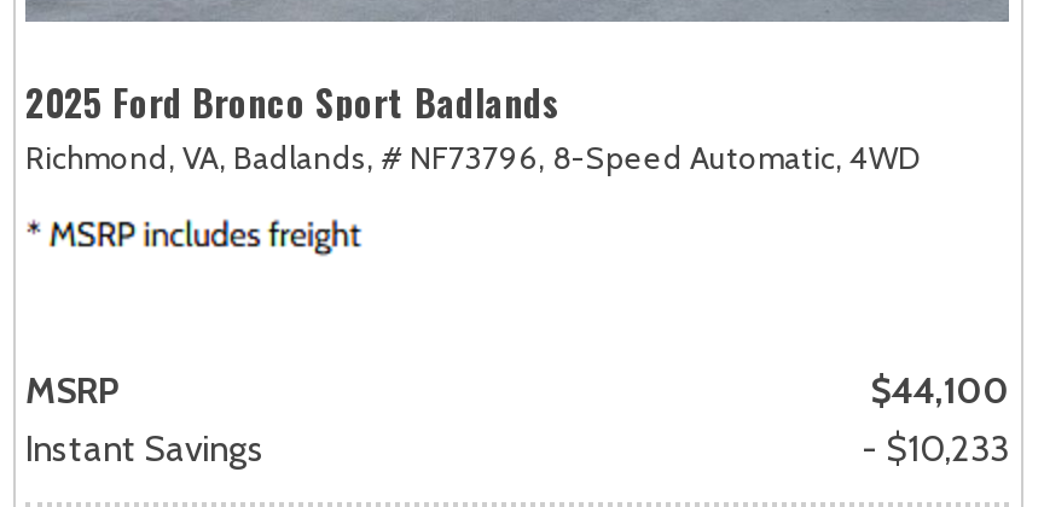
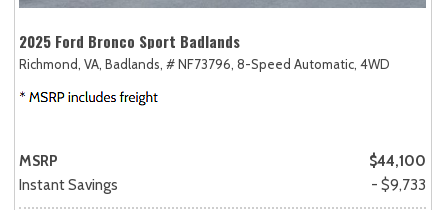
[862,426,1009,469] - $10,233 -> [371,176,426,194] - $9,733

